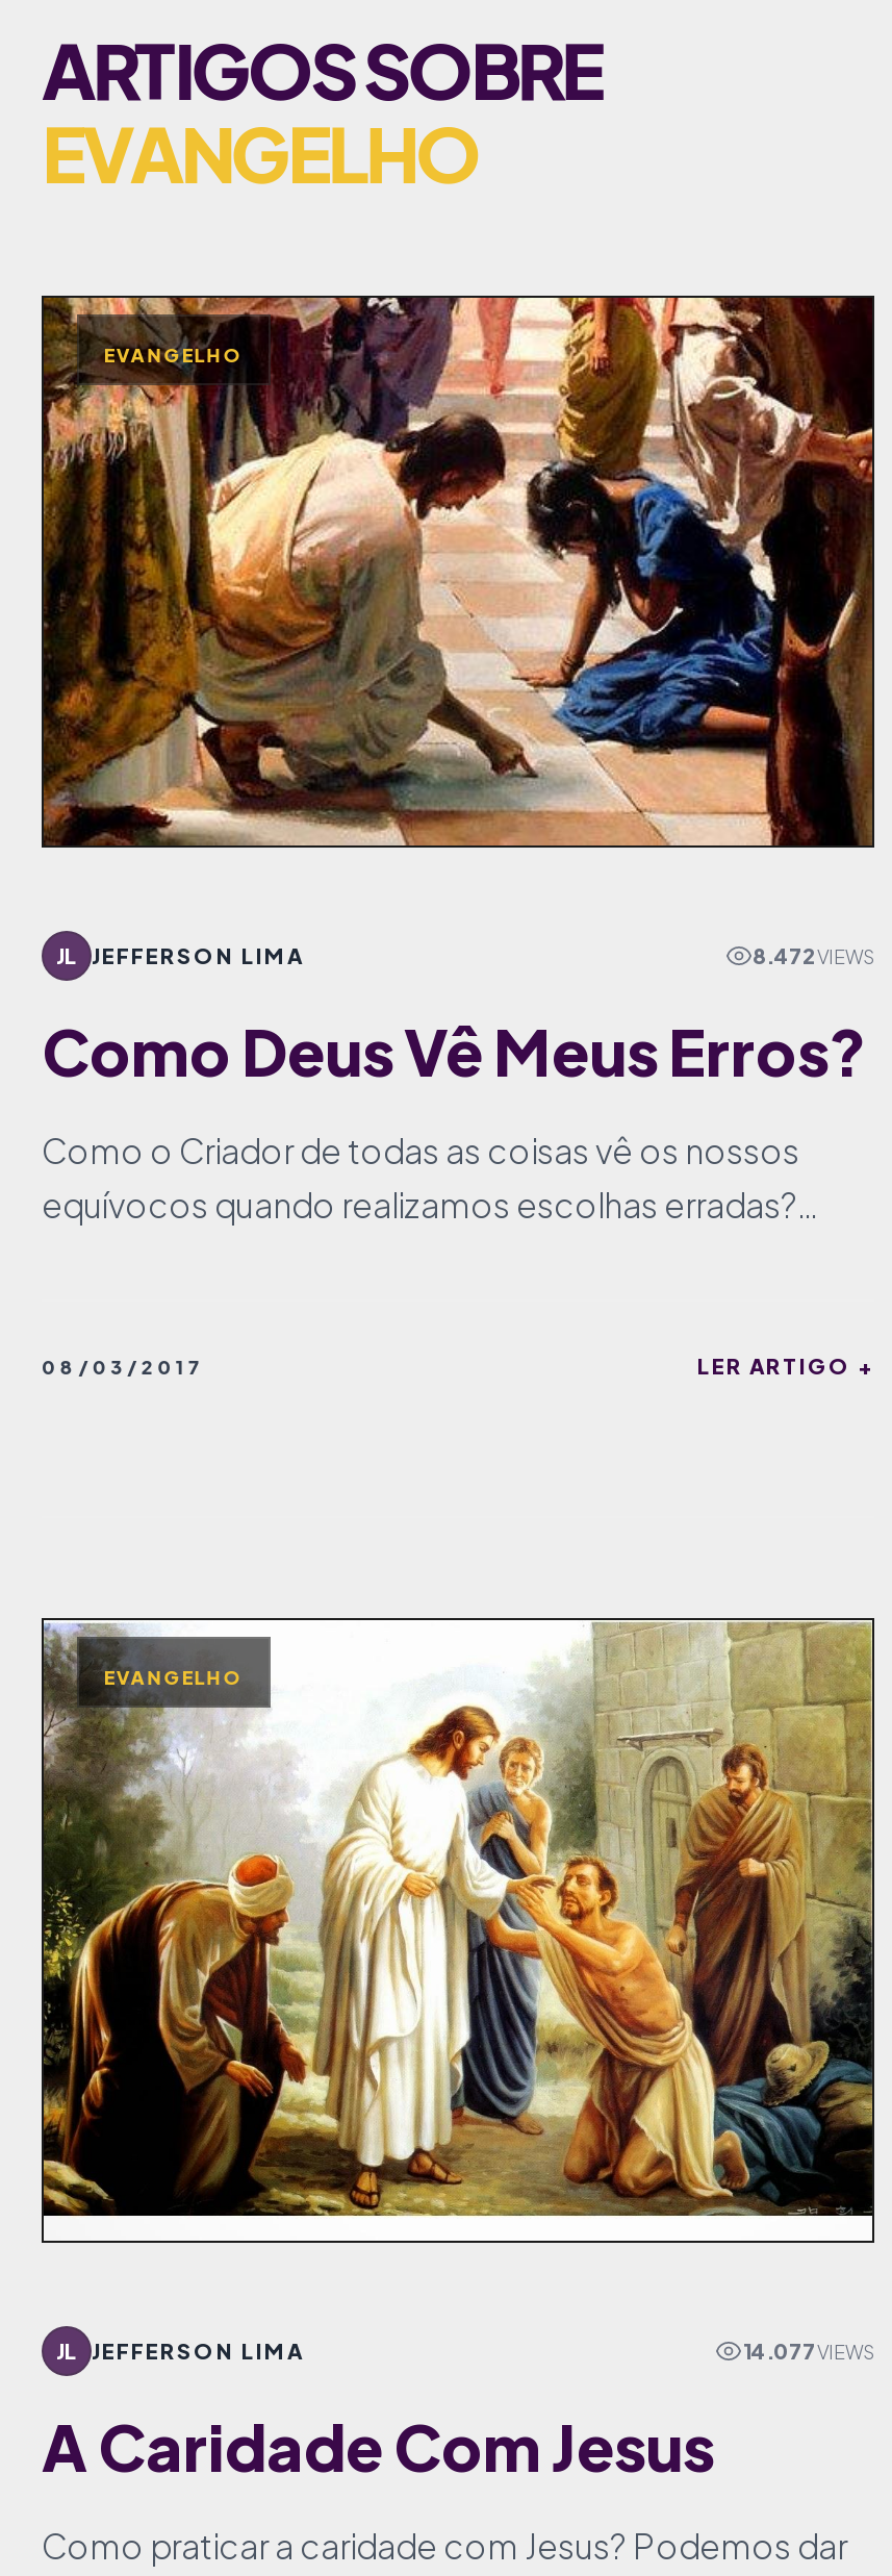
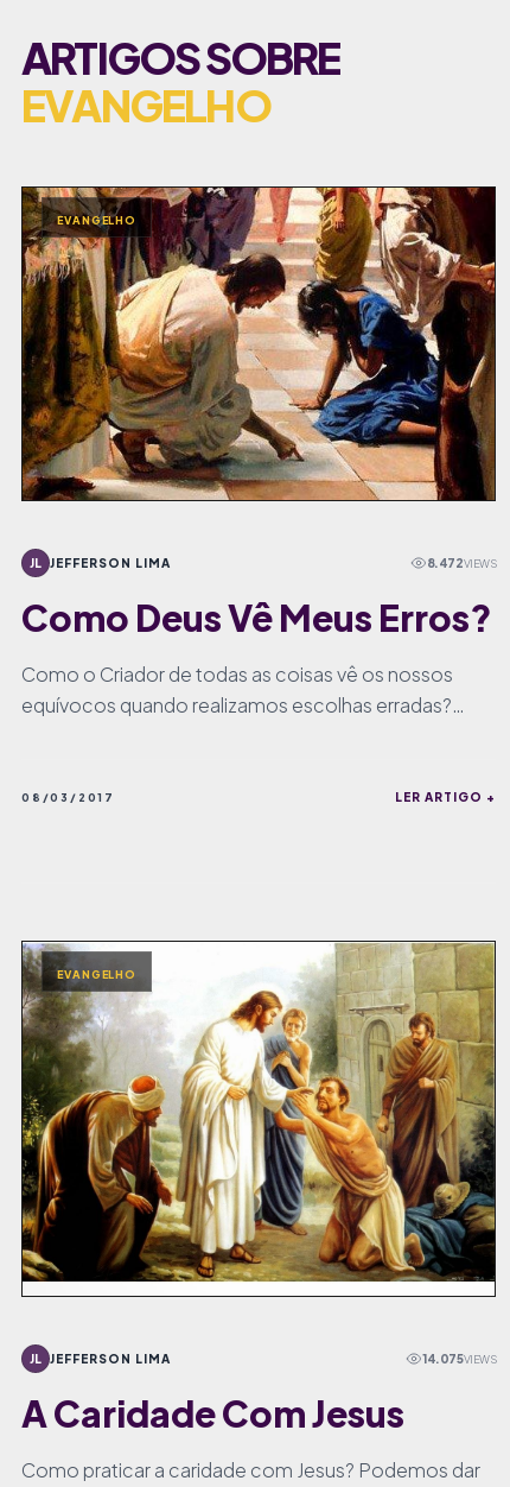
[743,2338,874,2363] 14.077VIEWS -> [422,1351,496,1365] 14.075VIEWS

